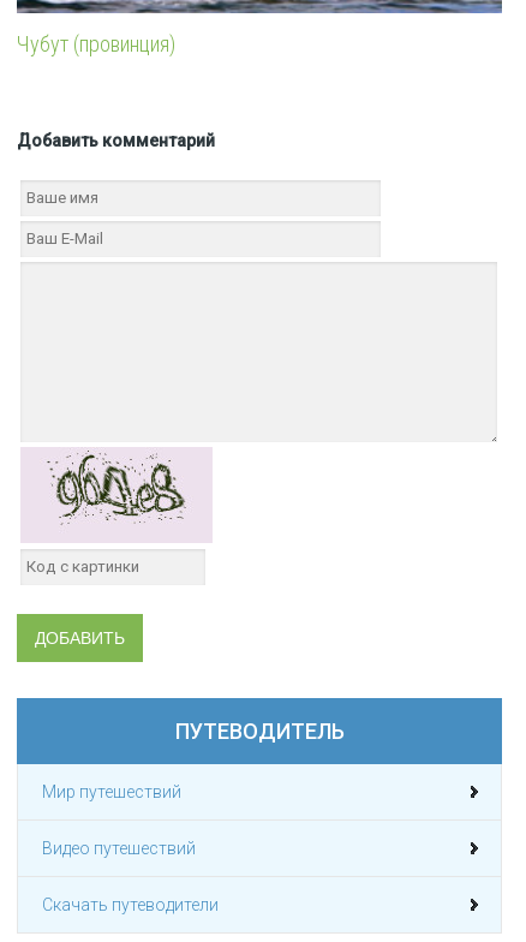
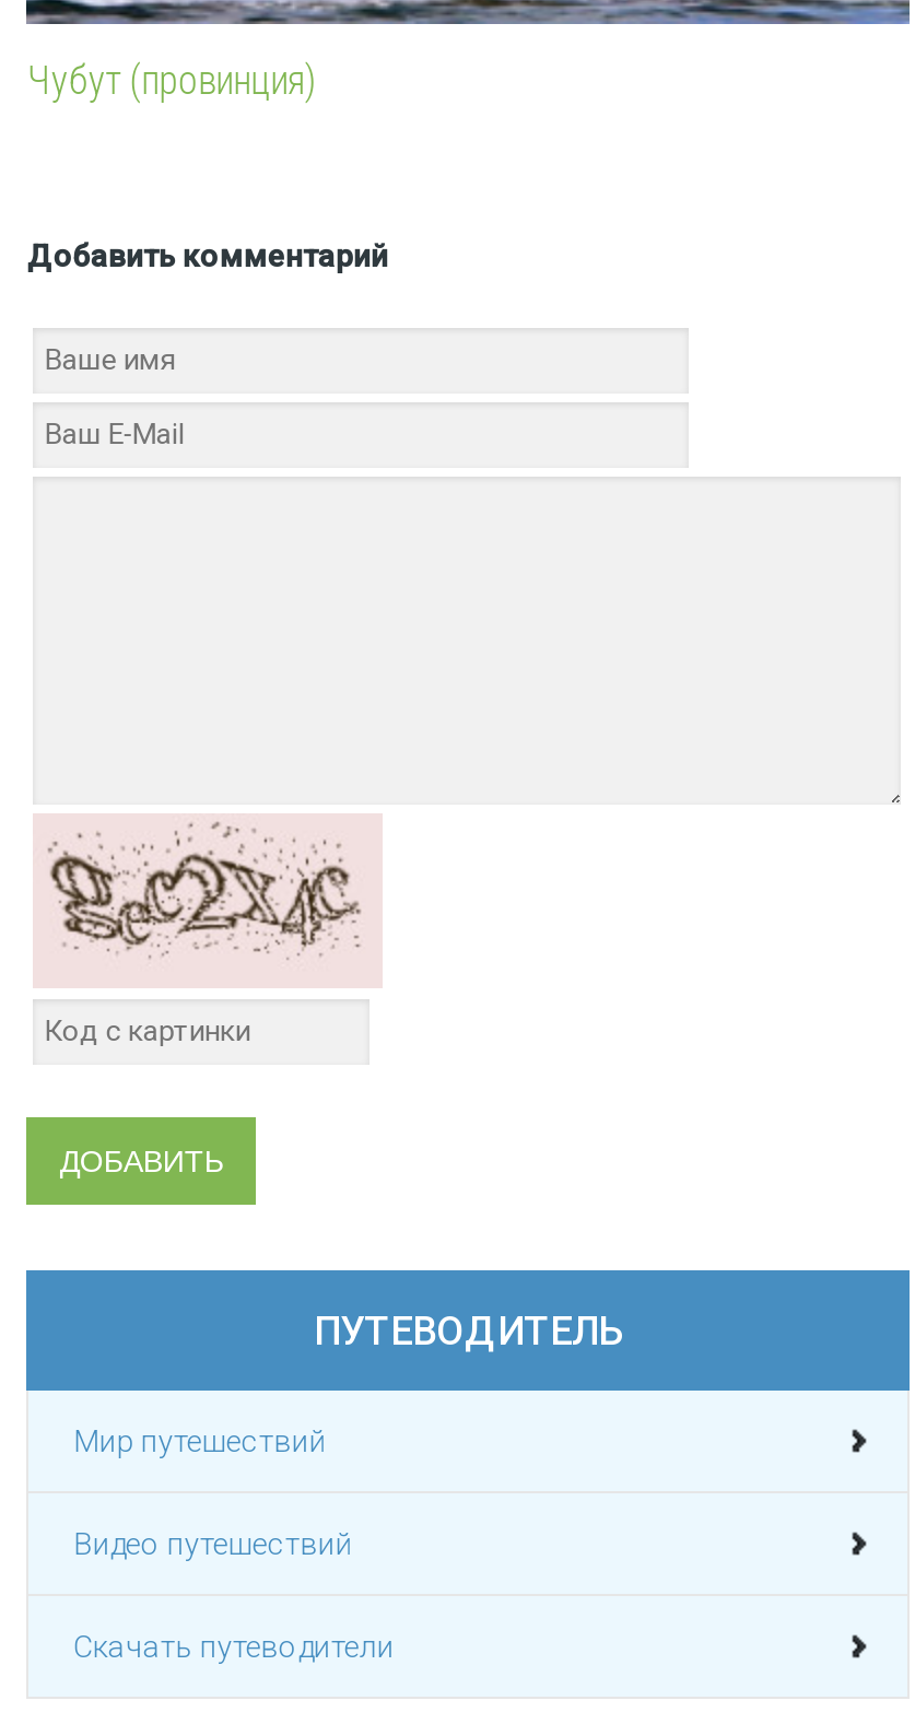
[29,451,201,523] [image] -> [46,820,363,960] [image]

